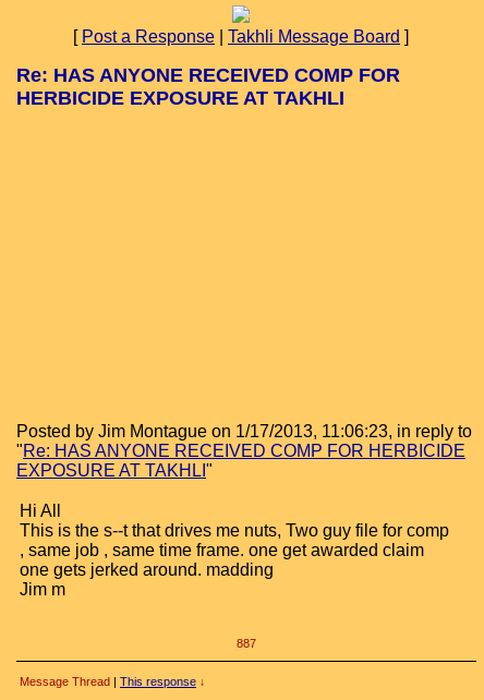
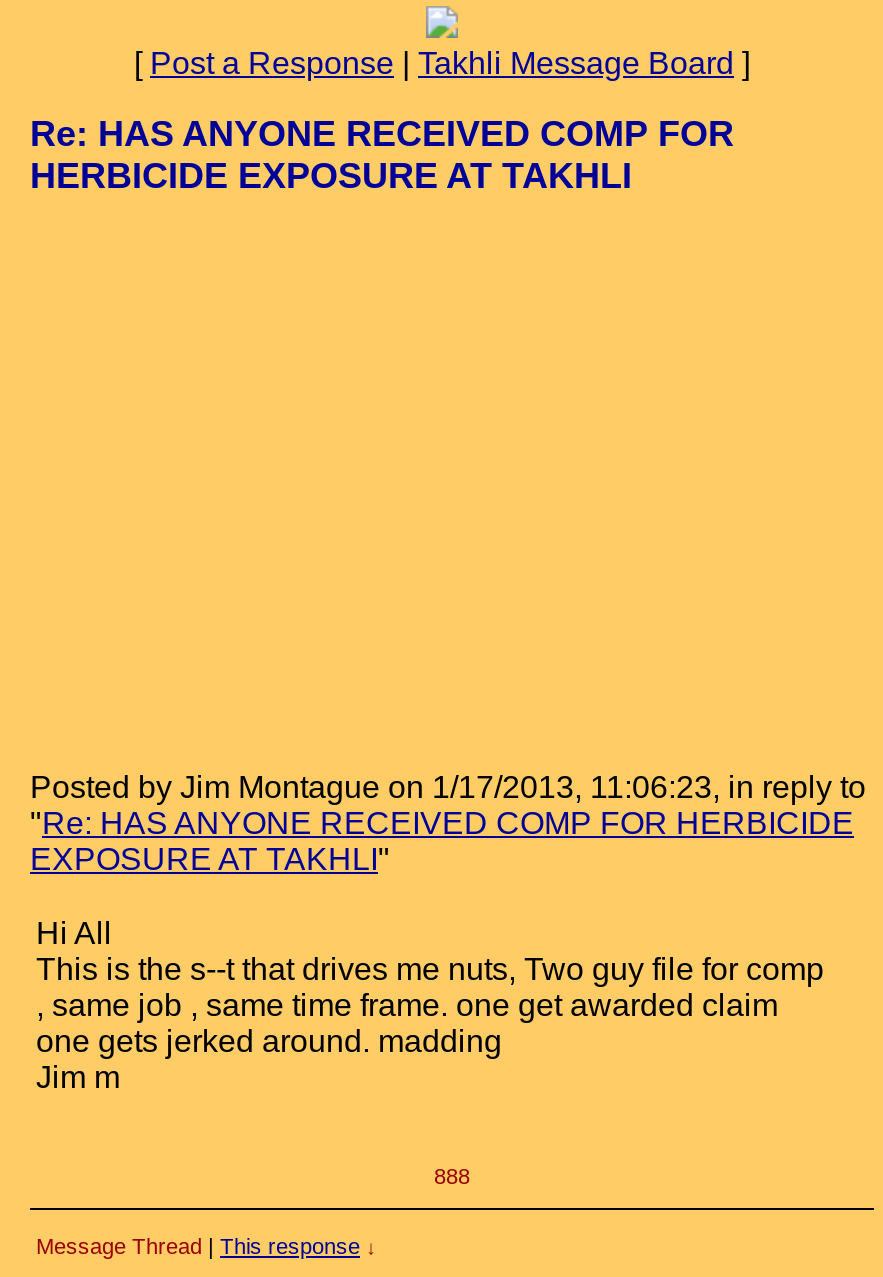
[237,637,256,650] 887 -> [434,1164,470,1188] 888

